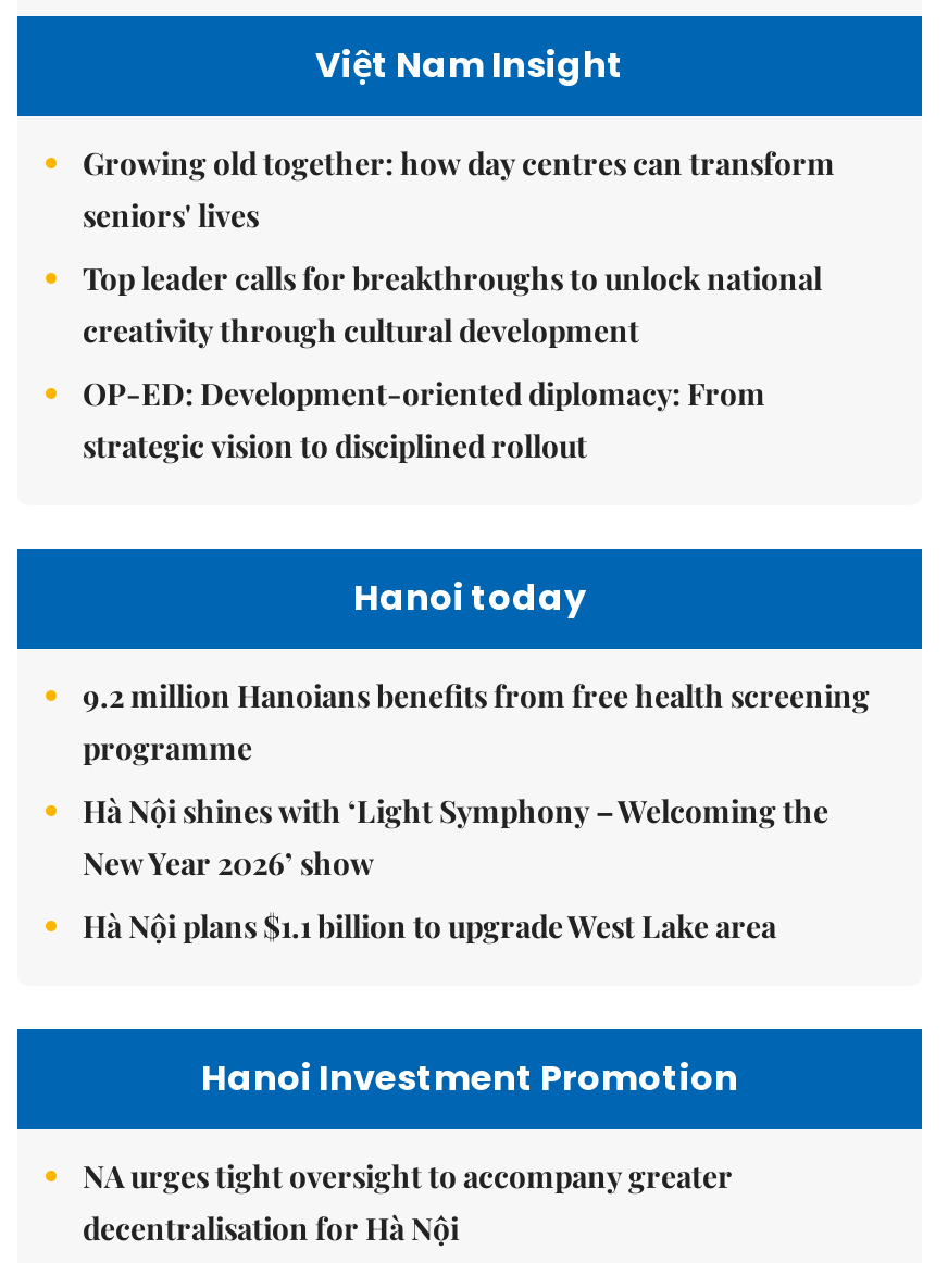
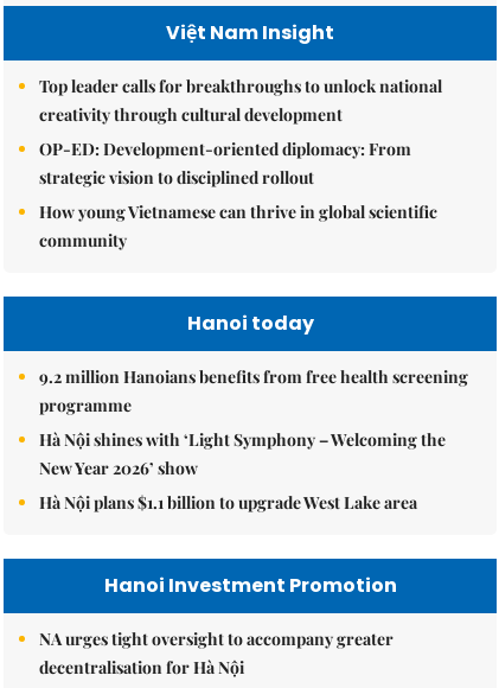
[83,141,835,235] Growing old together: how day centres can transform | seniors' lives -> none
moved [83,256,822,465] -> [39,75,442,189]: Top leader calls for breakthroughs to unlock national | creativity through cultural development | OP-ED: Development-oriented diplomacy: From | strategic vision to disciplined rollout
none -> [39,201,437,252] How young Vietnamese can thrive in global scientific | community

